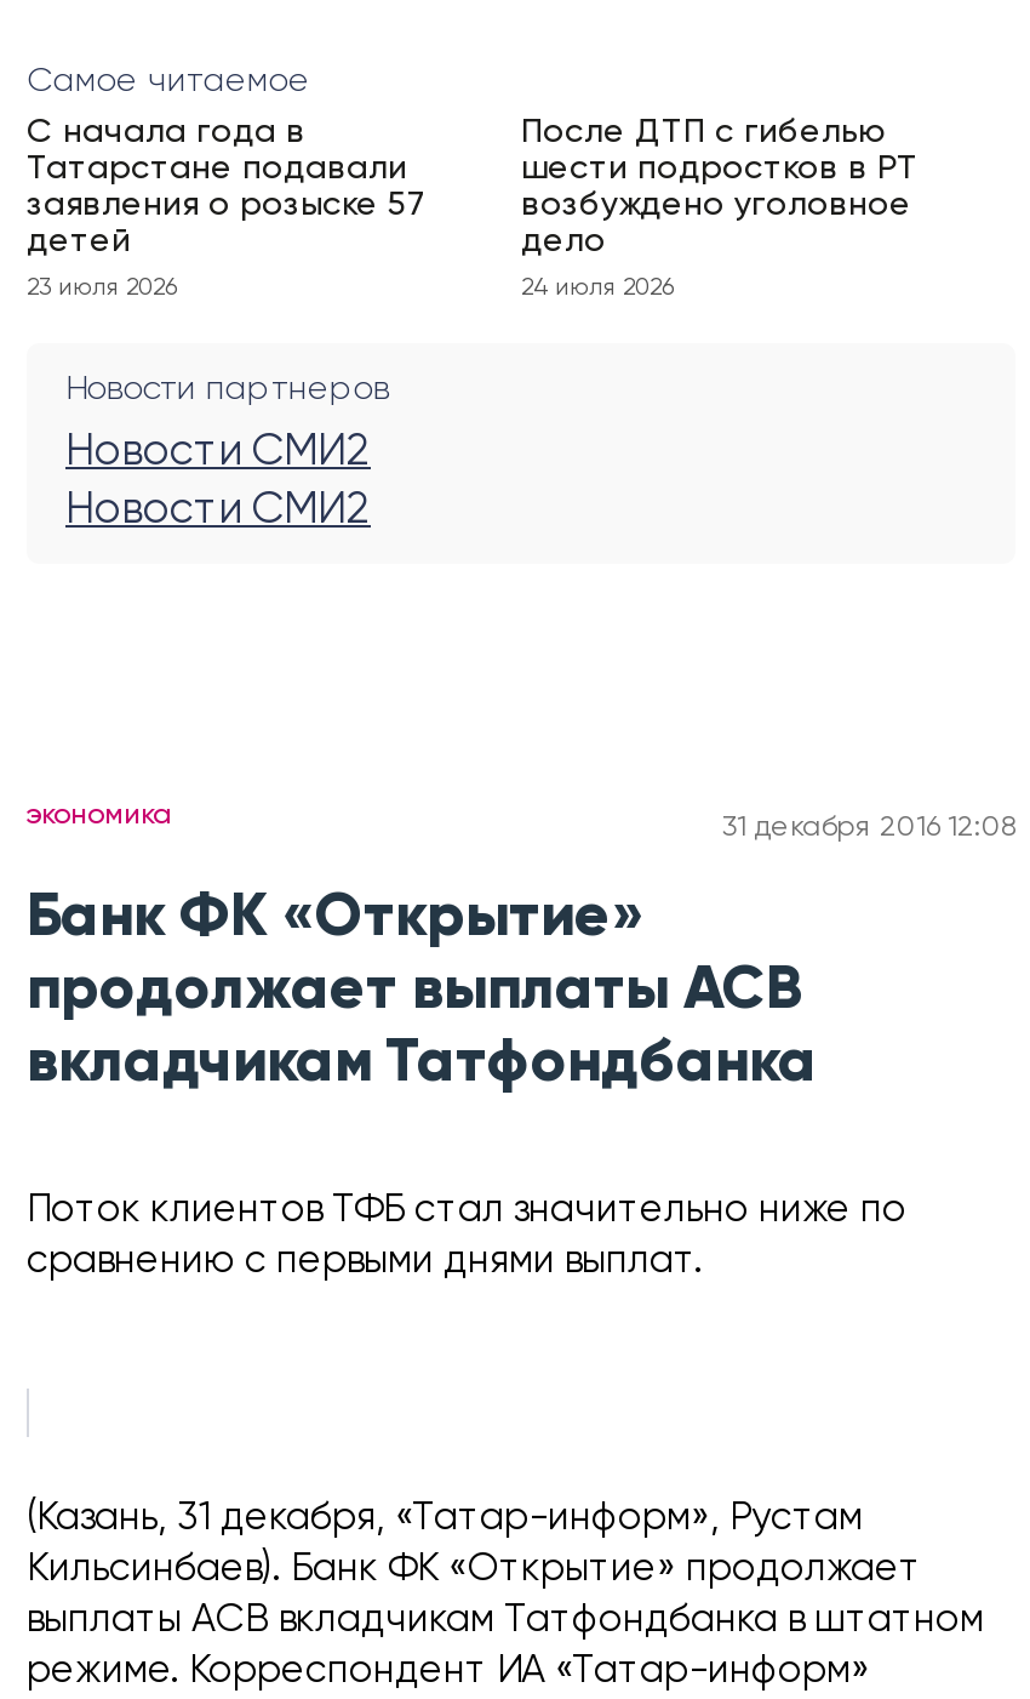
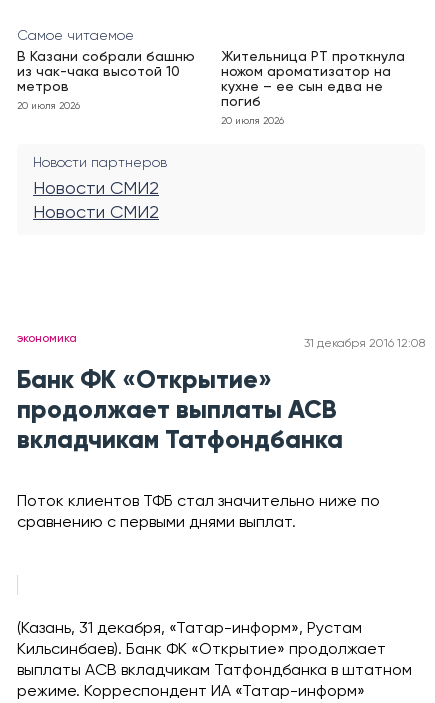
[27,115,427,258] С начала года в | Татарстане подавали | заявления о розыске 57 | детей -> [17,50,195,94] В Казани собрали башню | из чак-чака высотой 10 | метров
[521,115,919,258] После ДТП с гибелью | шести подростков в РТ | возбуждено уголовное | дело -> [221,50,405,109] Жительница РТ проткнула | ножом ароматизатор на | кухне – ее сын едва не | погиб
[27,275,177,300] 23 июля 2026 -> [17,101,80,111] 20 июля 2026
[521,275,674,300] 24 июля 2026 -> [221,116,284,126] 20 июля 2026

